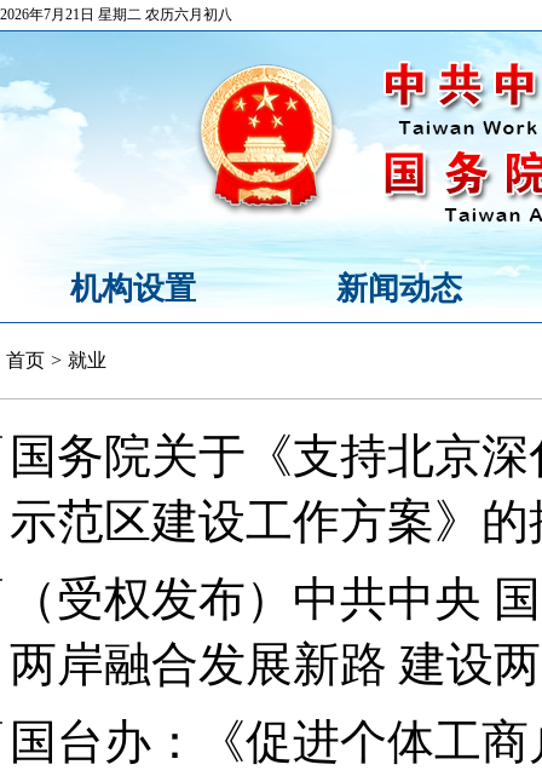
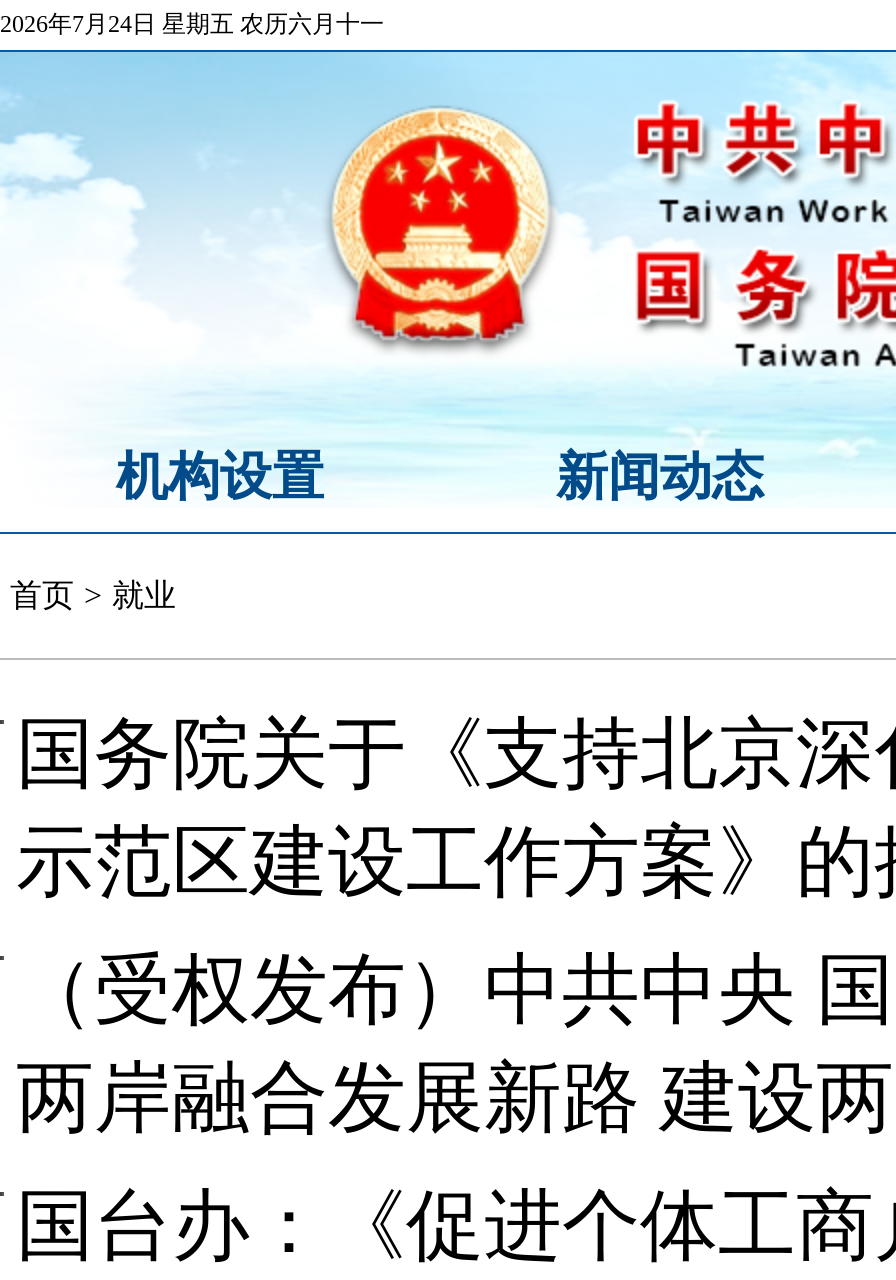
[0,6,232,23] 2026年7月21日 星期二 农历六月初八 -> [0,10,384,38] 2026年7月24日 星期五 农历六月十一

